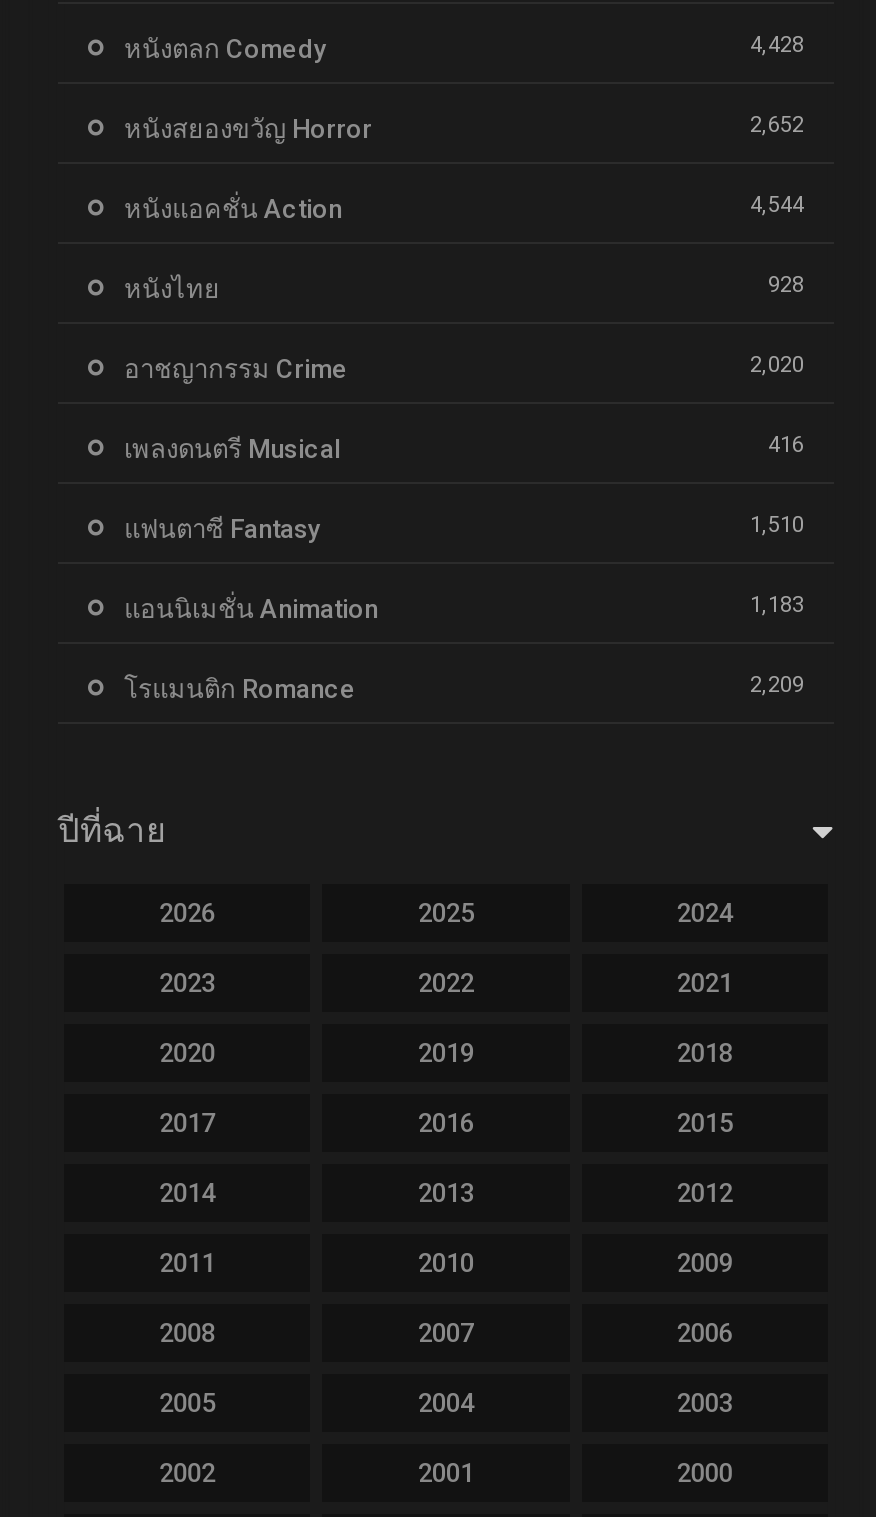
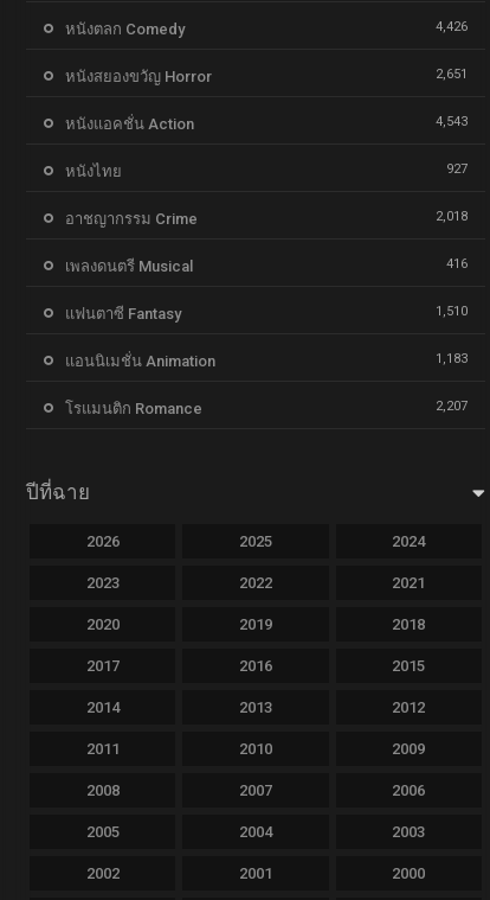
[750,32,804,58] 4,428 -> [436,19,468,35] 4,426
[750,112,804,138] 2,652 -> [436,67,468,82] 2,651
[750,192,804,218] 4,544 -> [436,114,468,129] 4,543
[768,272,804,298] 928 -> [446,161,468,177] 927
[750,352,804,378] 2,020 -> [436,209,468,224] 2,018
[750,672,804,698] 2,209 -> [436,399,468,414] 2,207

